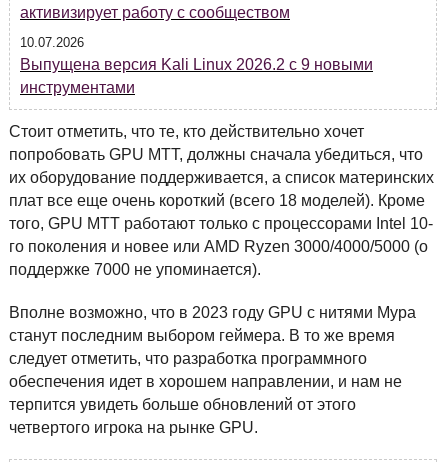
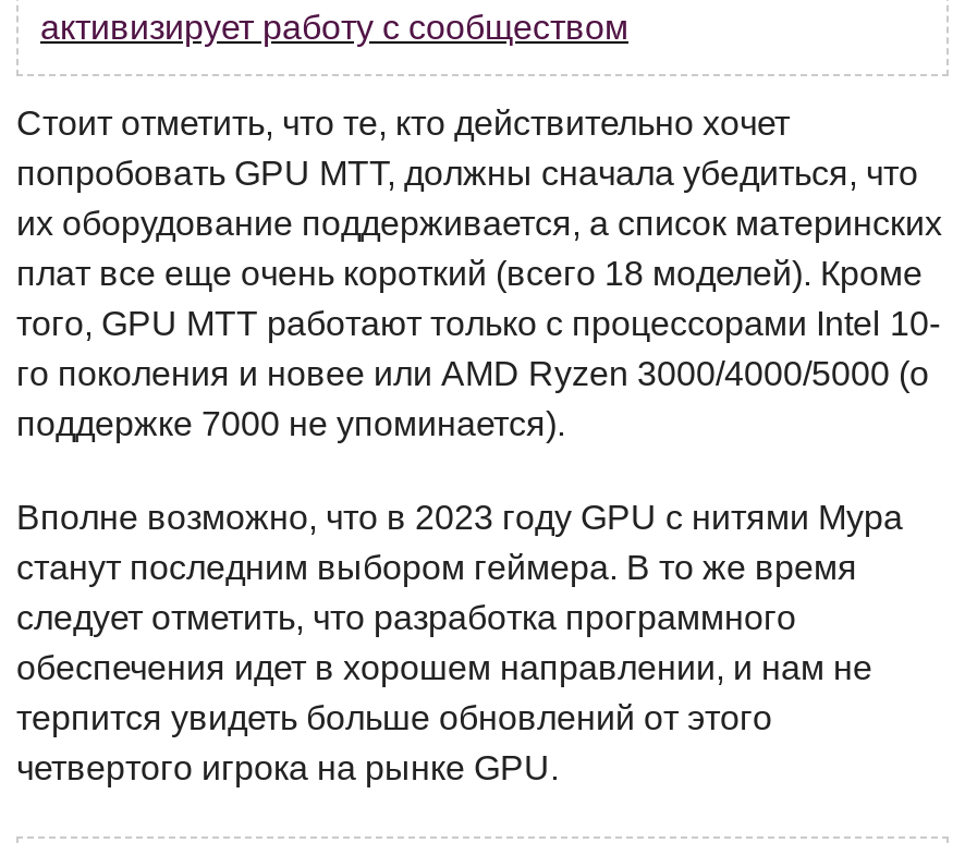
[20,36,373,96] 10.07.2026 | Выпущена версия Kali Linux 2026.2 с 9 новыми | инструментами -> none

